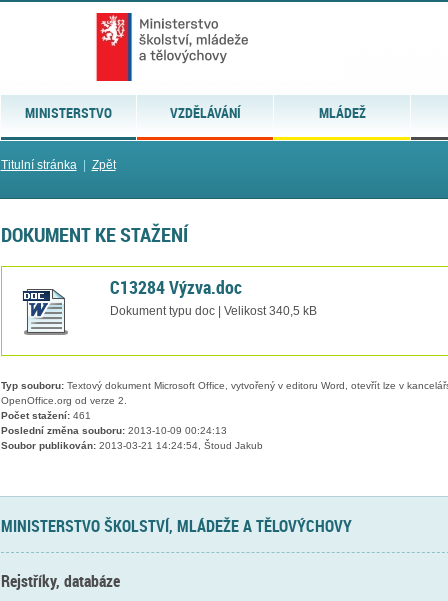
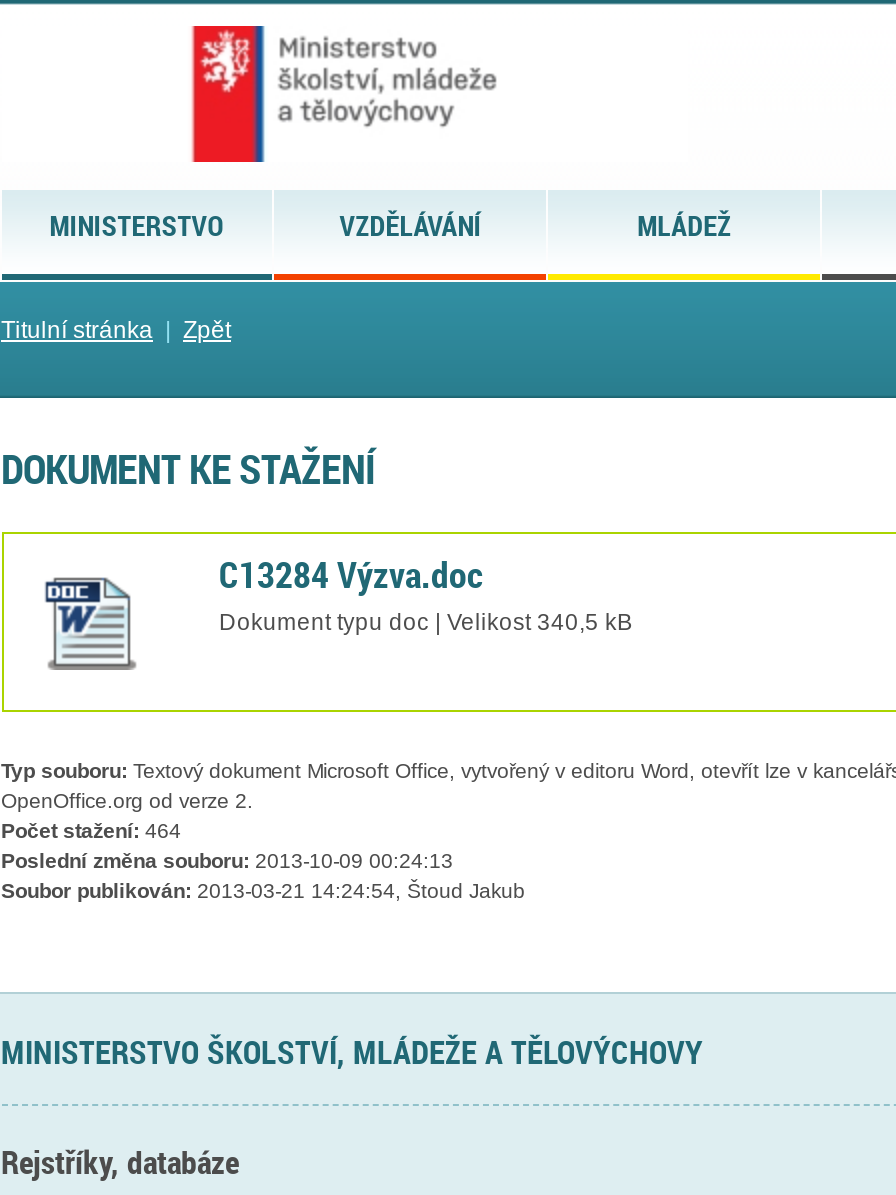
[0,410,90,421] Počet stažení: 461 -> [1,821,181,843] Počet stažení: 464

